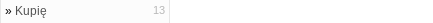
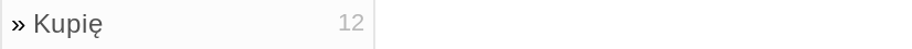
[153,4,165,16] 13 -> [338,9,364,35] 12

